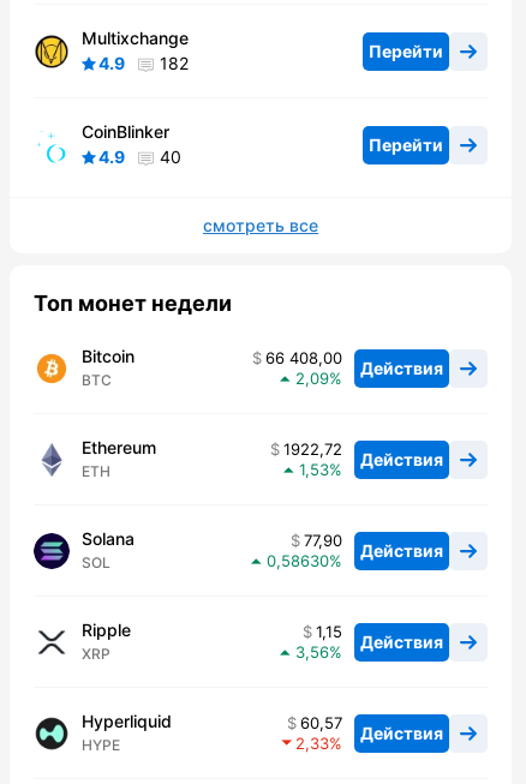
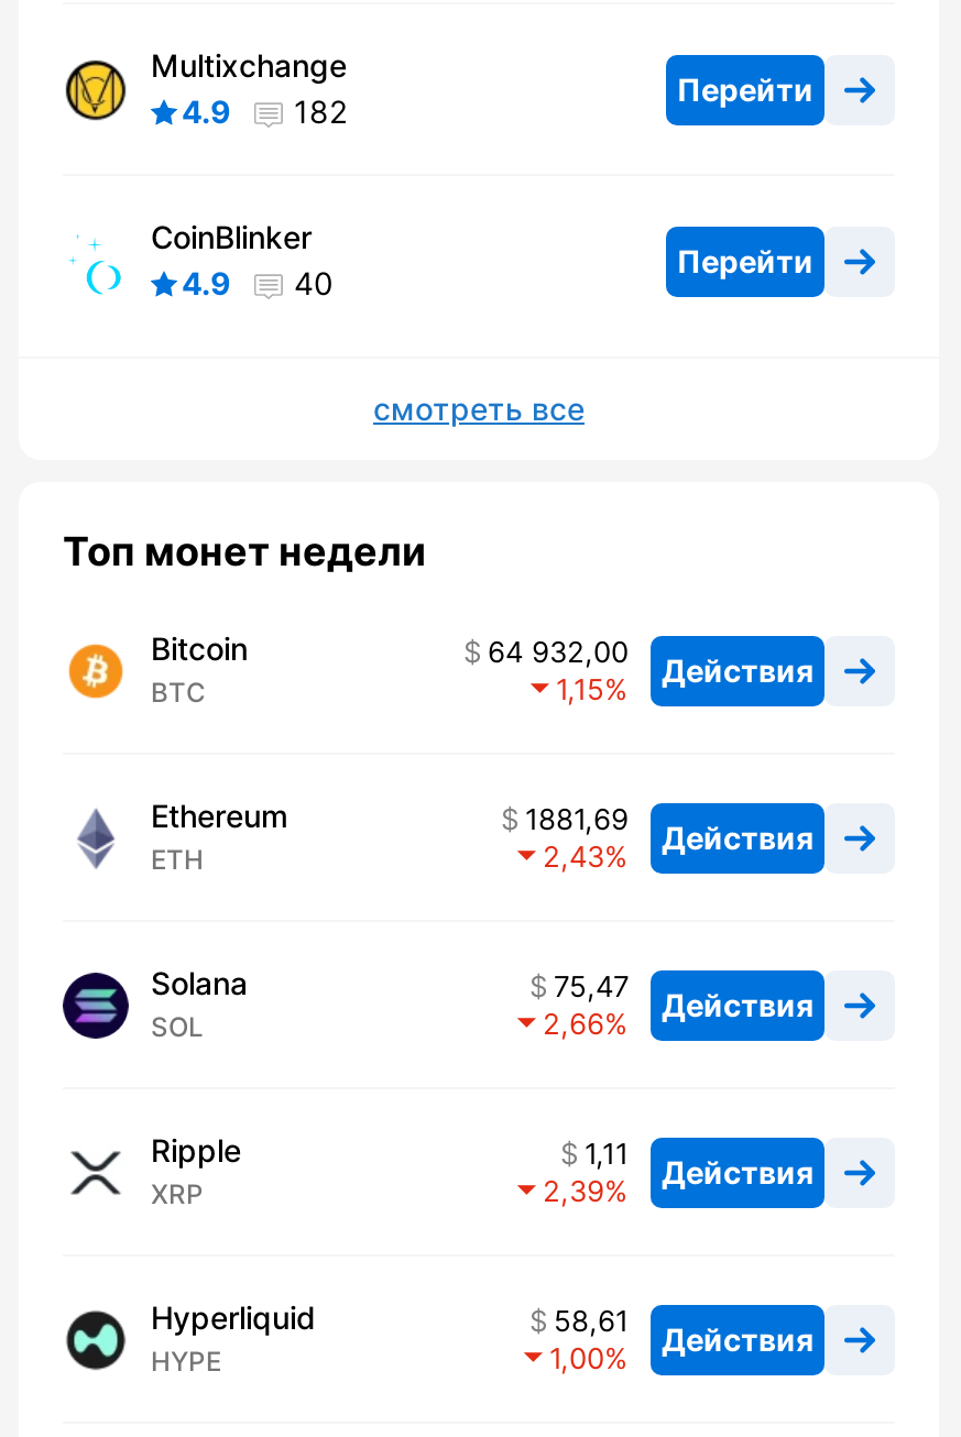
[265,349,443,378] 66 408,00 Действия -> [488,635,813,689] 64 932,00 Действия
[295,369,329,388] 2,09 -> [556,672,604,707] 1,15
[283,440,443,469] 1922,72 Действия -> [525,802,813,856] 1881,69 Действия
[299,460,329,480] 1,53 -> [543,839,604,875] 2,43
[304,531,443,561] 77,90 Действия -> [554,969,813,1023] 75,47 Действия
[267,552,329,571] 0,58630 -> [543,1007,604,1042] 2,66
[316,622,443,652] 1,15 Действия -> [585,1136,813,1190] 1,11 Действия
[295,643,329,662] 3,56 -> [543,1174,604,1209] 2,39
[300,714,443,743] 60,57 Действия -> [554,1304,813,1358] 58,61 Действия
[295,734,329,753] 2,33 -> [549,1341,604,1376] 1,00

